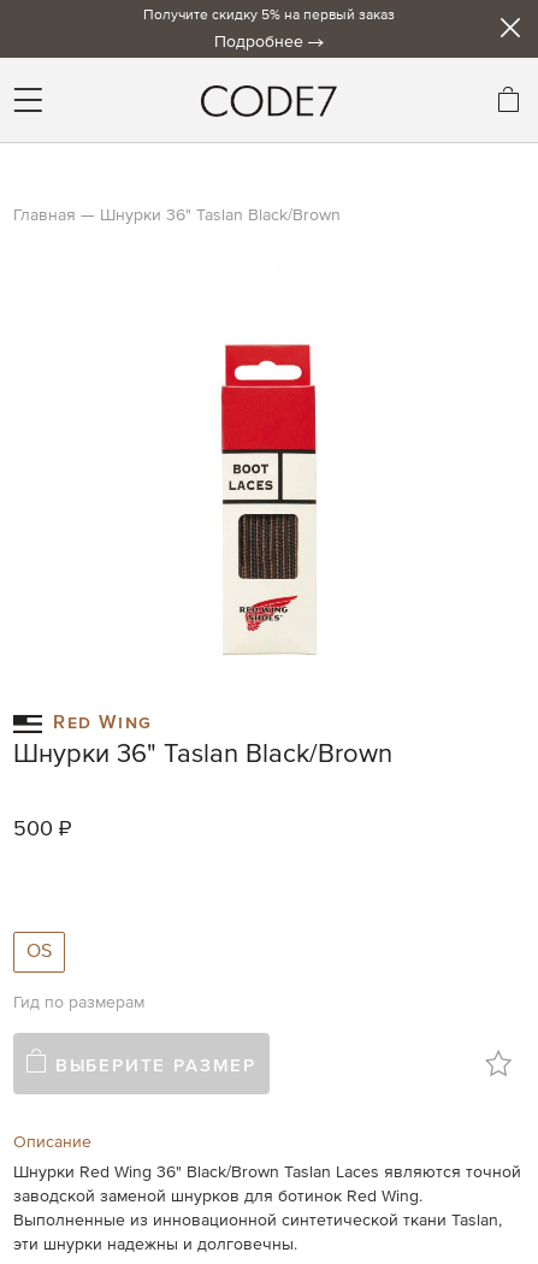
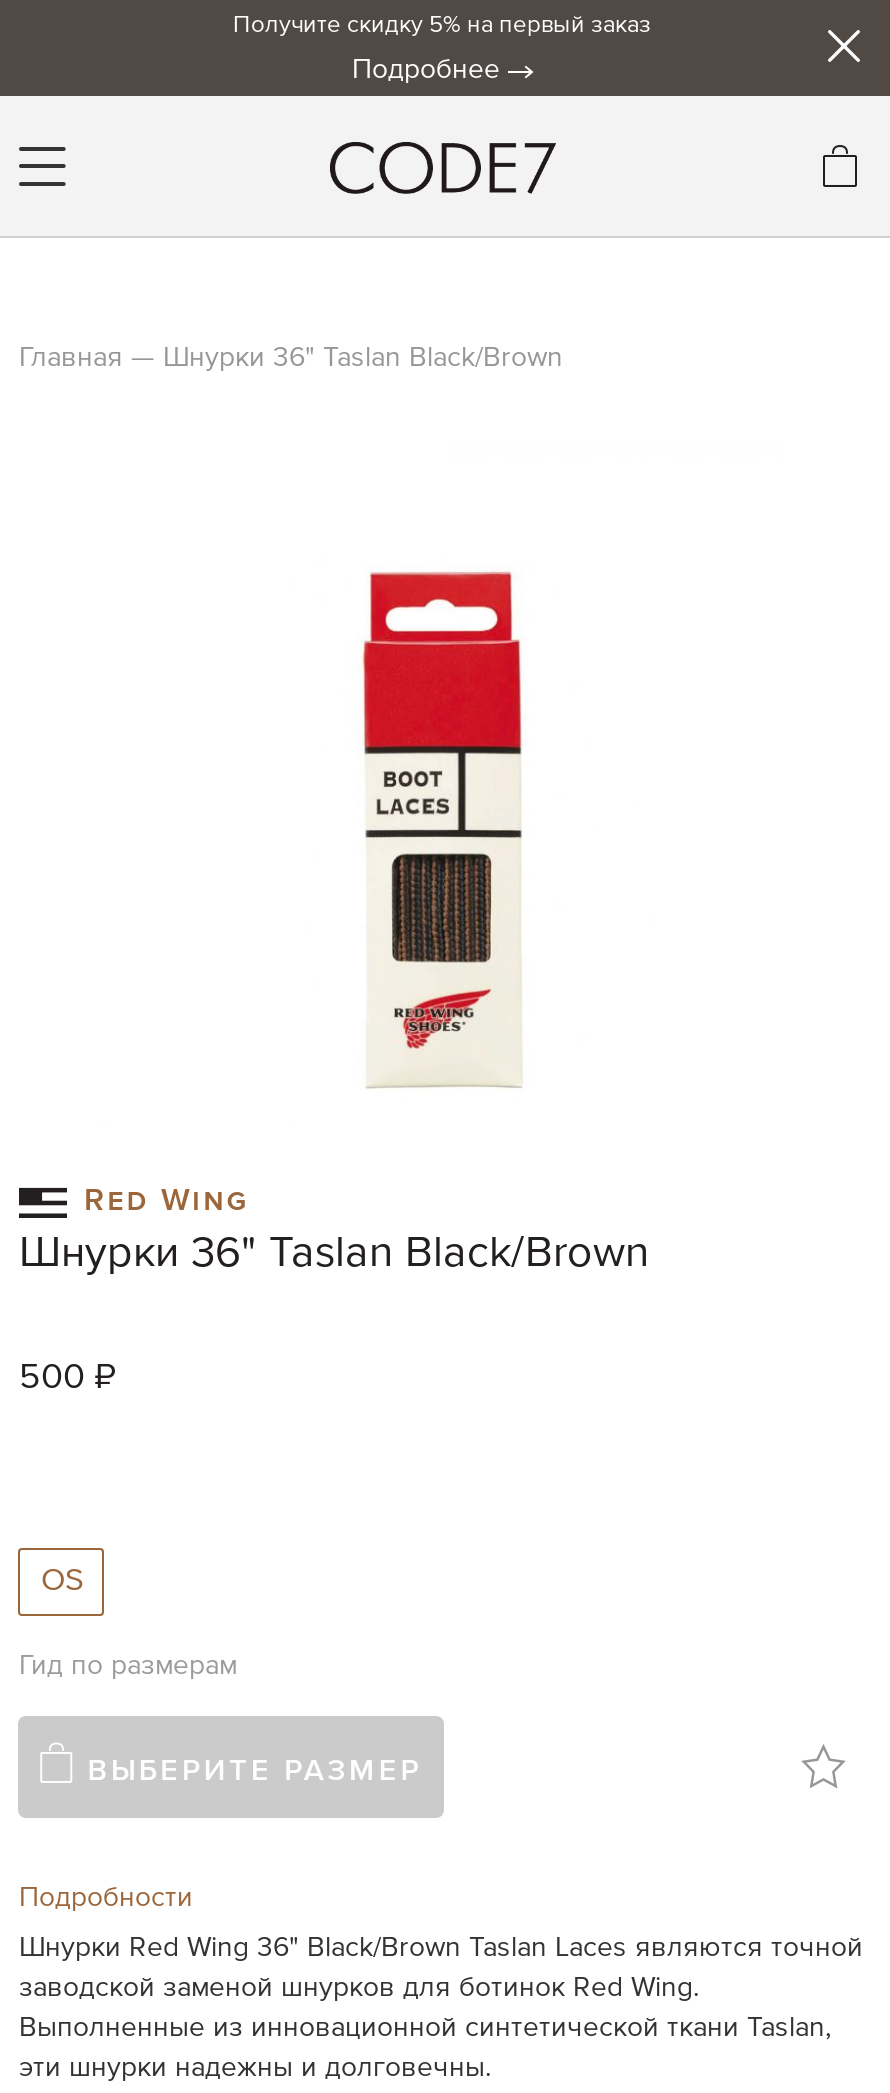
[14,1134,92,1151] Описание -> [19,1884,193,1912] Подробности

